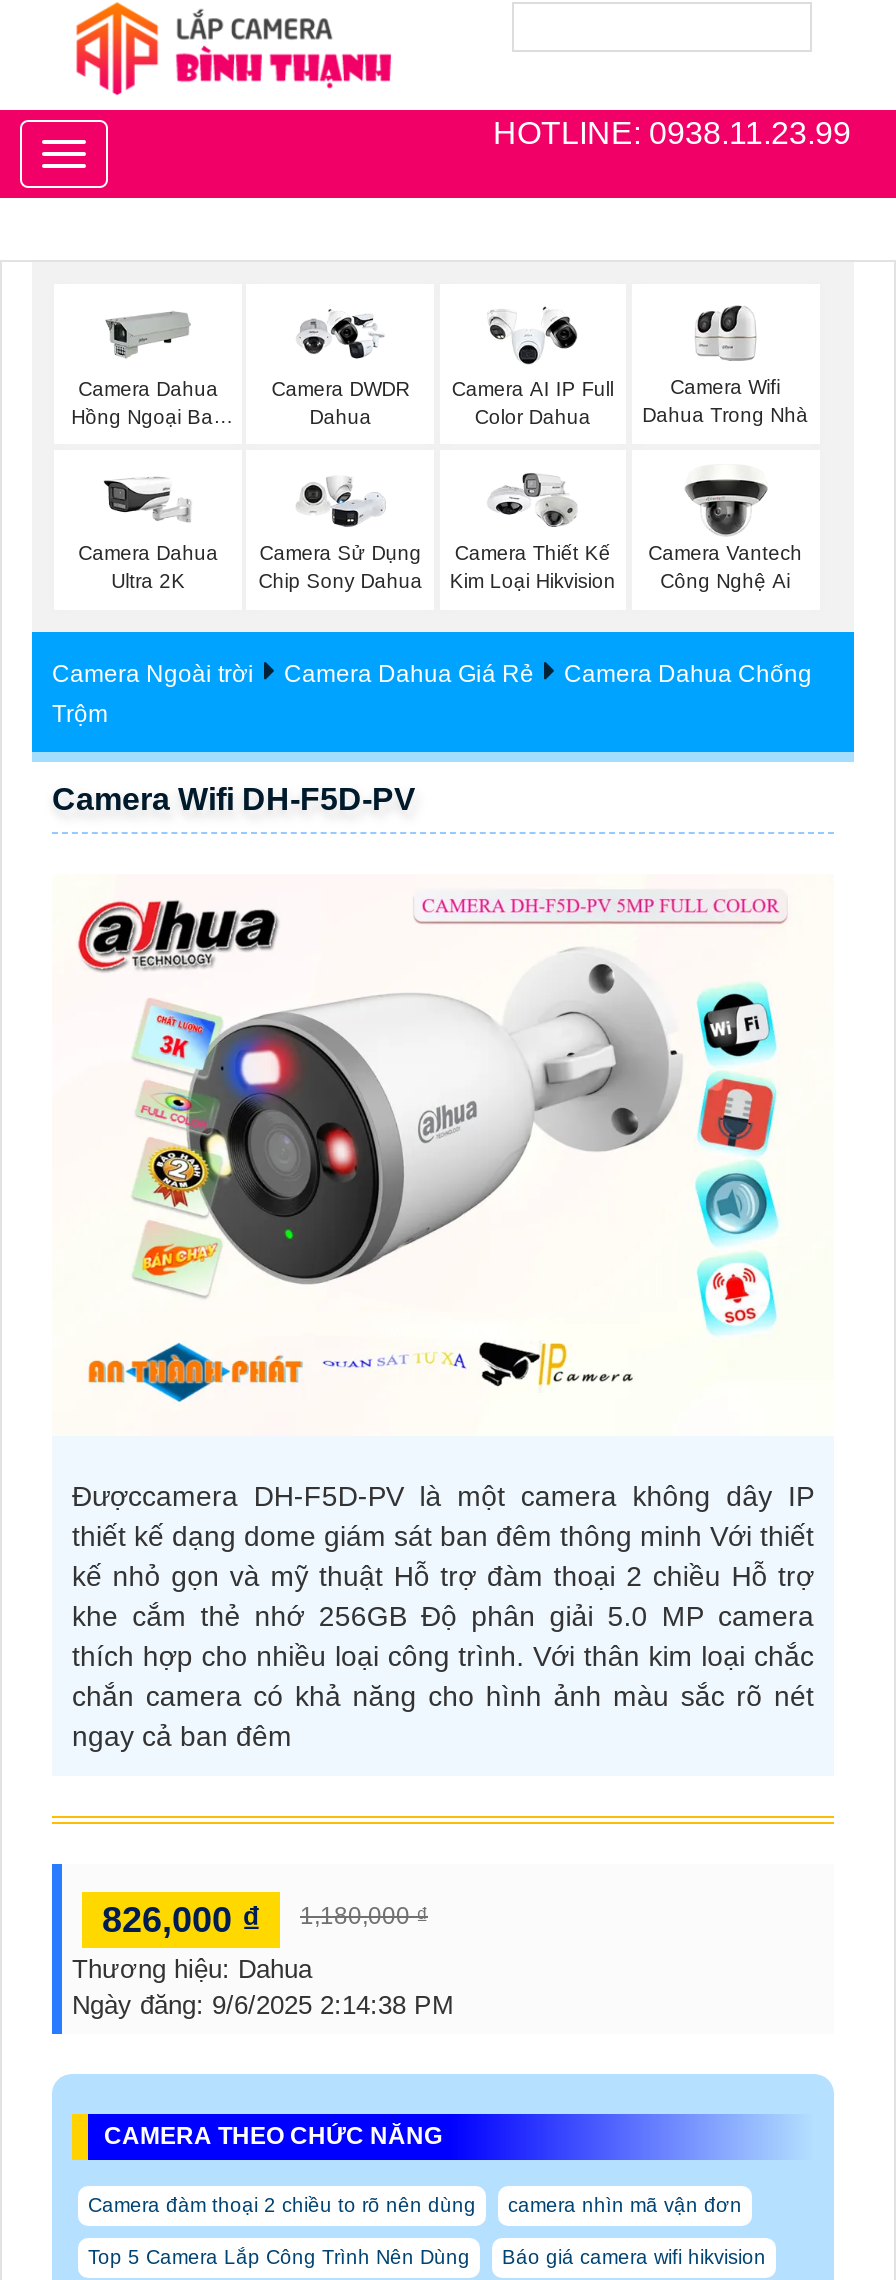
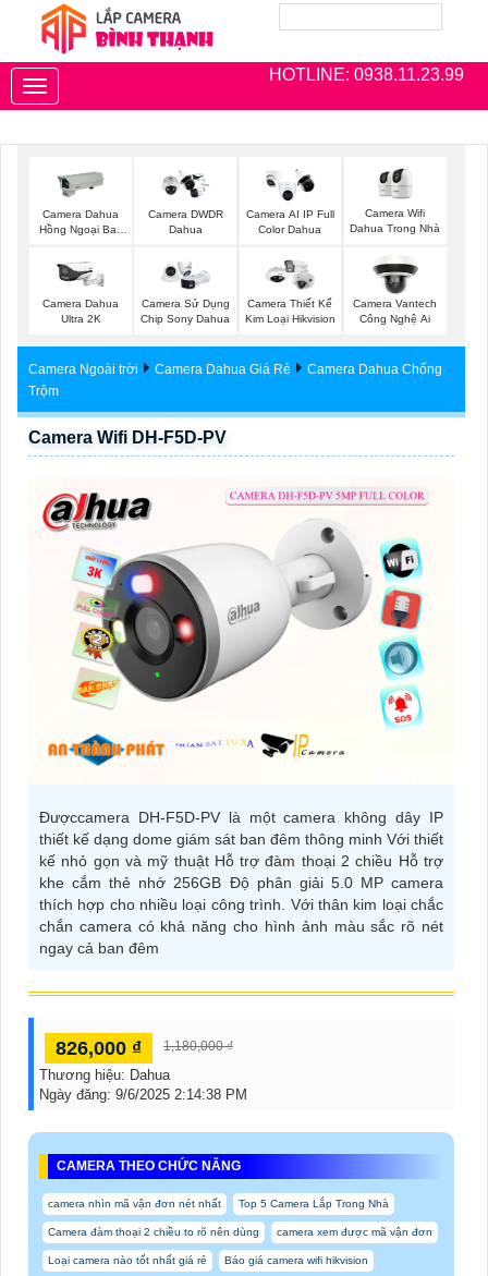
none -> [48,1198,389,1210] camera nhìn mã vận đơn nét nhất | Top 5 Camera Lắp Trong Nhà
[508,2195,742,2217] camera nhìn mã vận đơn -> [277,1226,432,1238] camera xem được mã vận đơn
[88,2247,470,2269] Top 5 Camera Lắp Công Trình Nên Dùng -> [48,1255,207,1267] Loại camera nào tốt nhất giá rẻ

